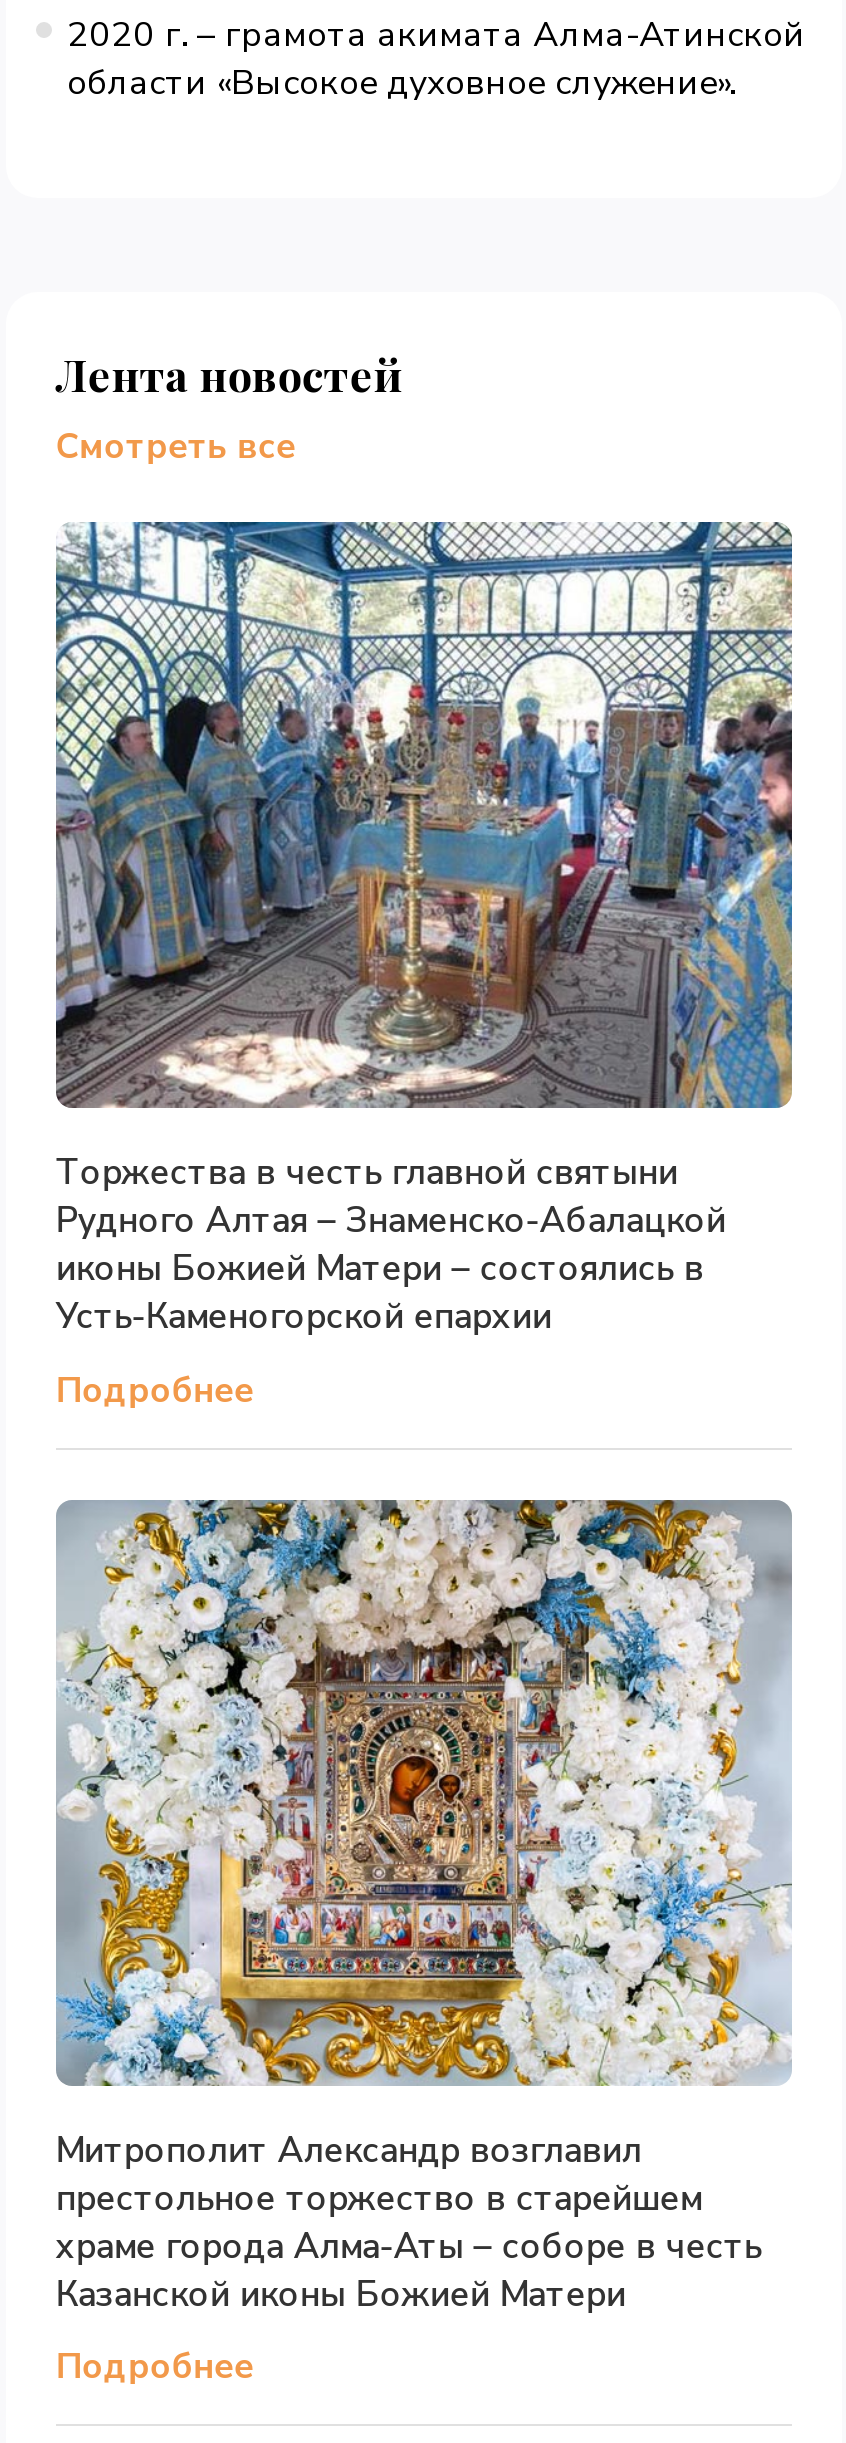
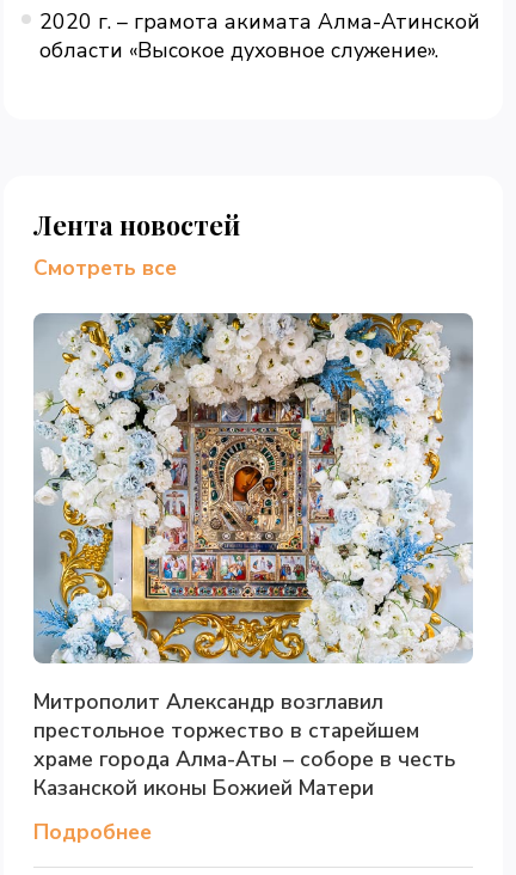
[54,520,794,1414] [image] | Торжества в честь главной святыни | Рудного Алтая – Знаменско-Абалацкой | иконы Божией Матери – состоялись в | Усть-Каменогорской епархии | Подробнее -> none

